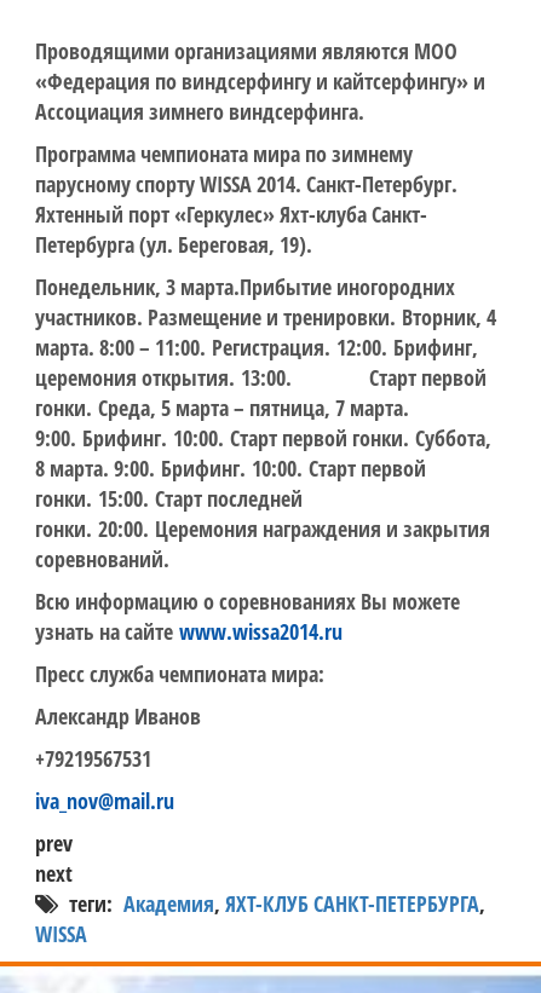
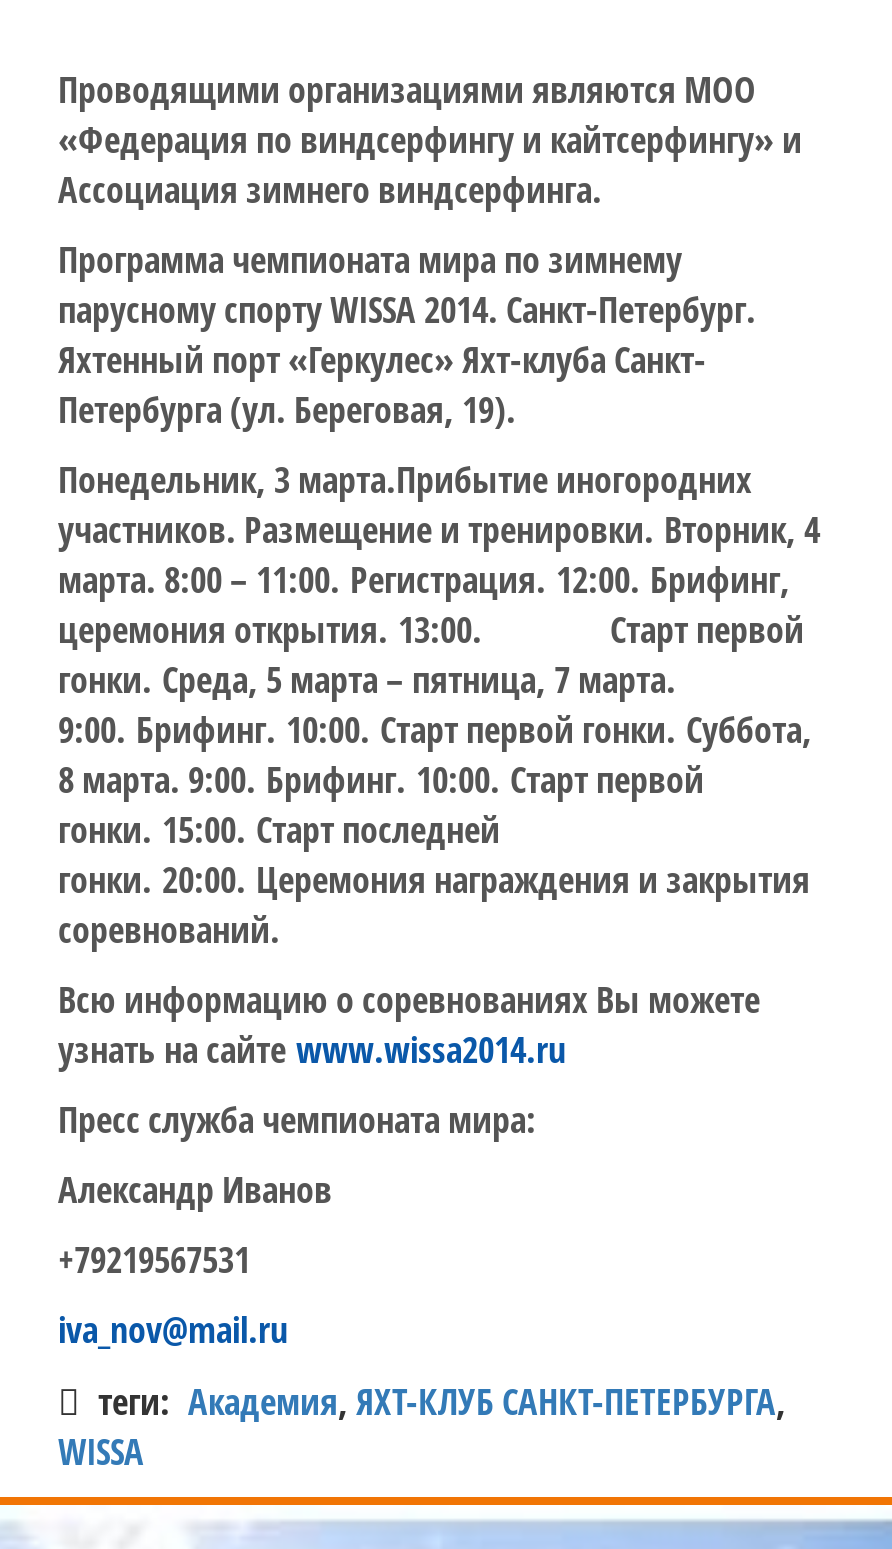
[35,829,73,888] prev | next -> none

